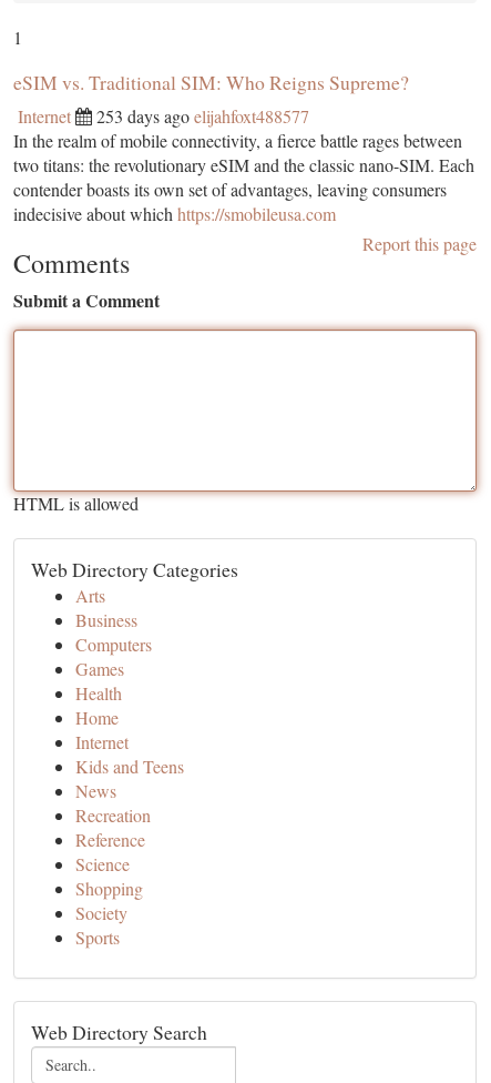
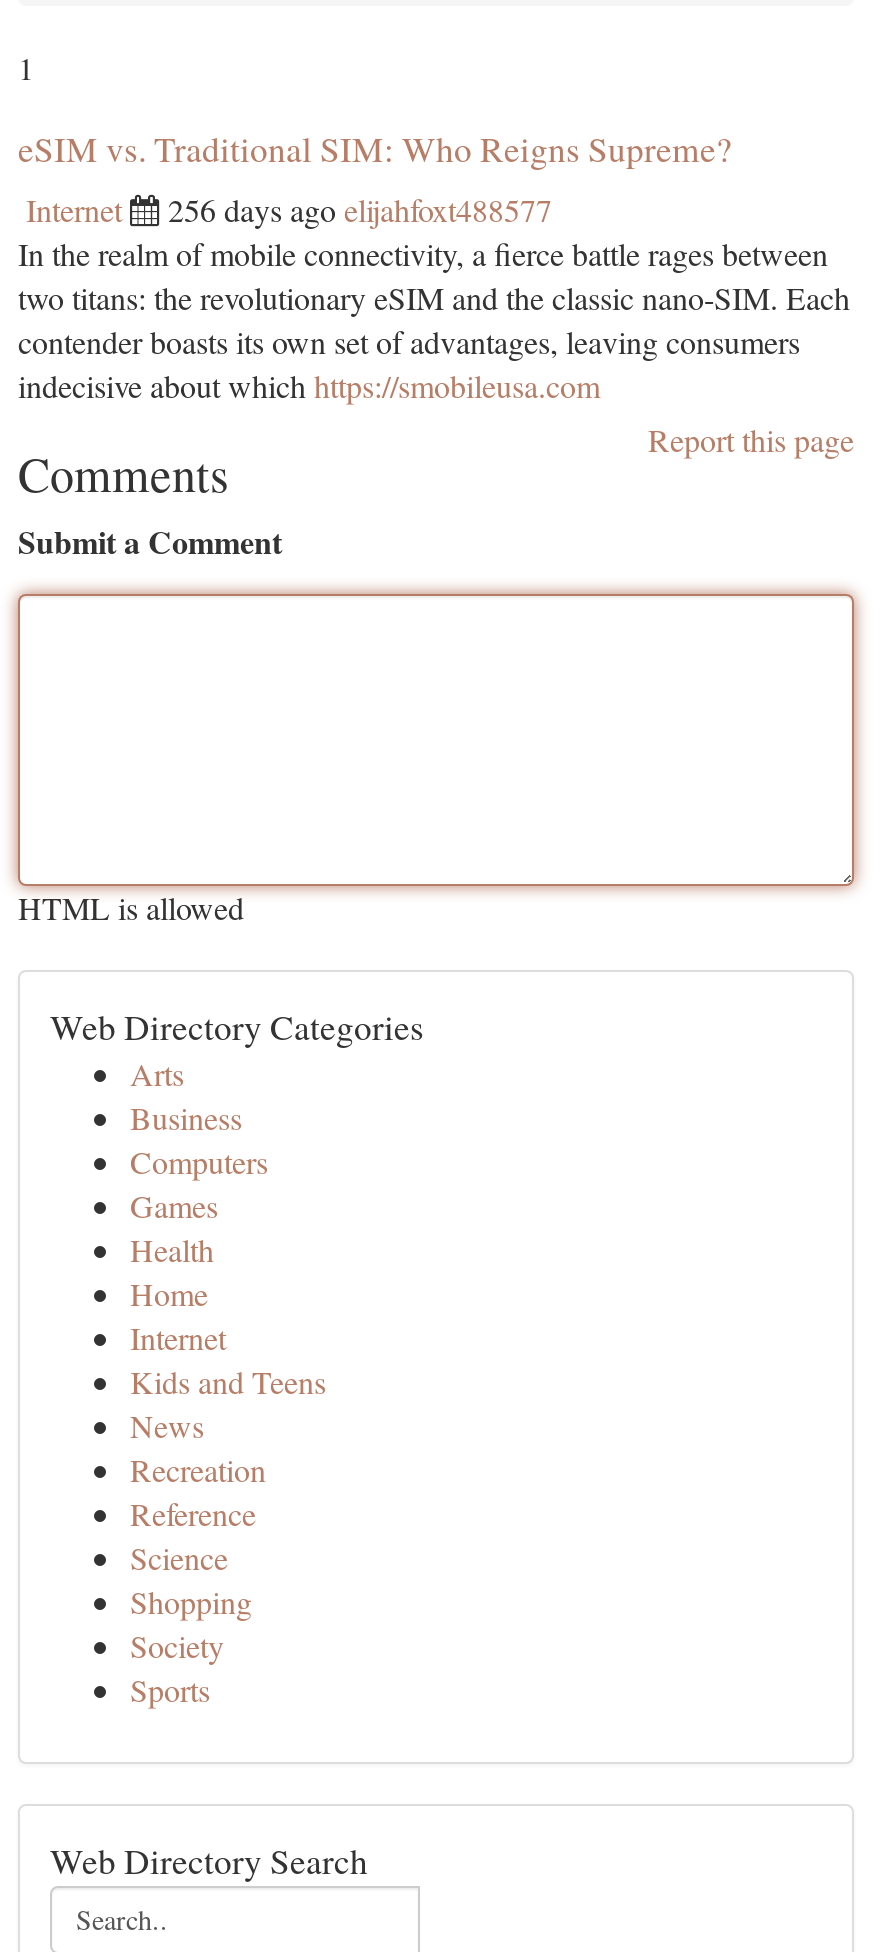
[96,104,309,128] 253 days ago elijahfoxt488577 -> [168,188,552,230] 256 days ago elijahfoxt488577

